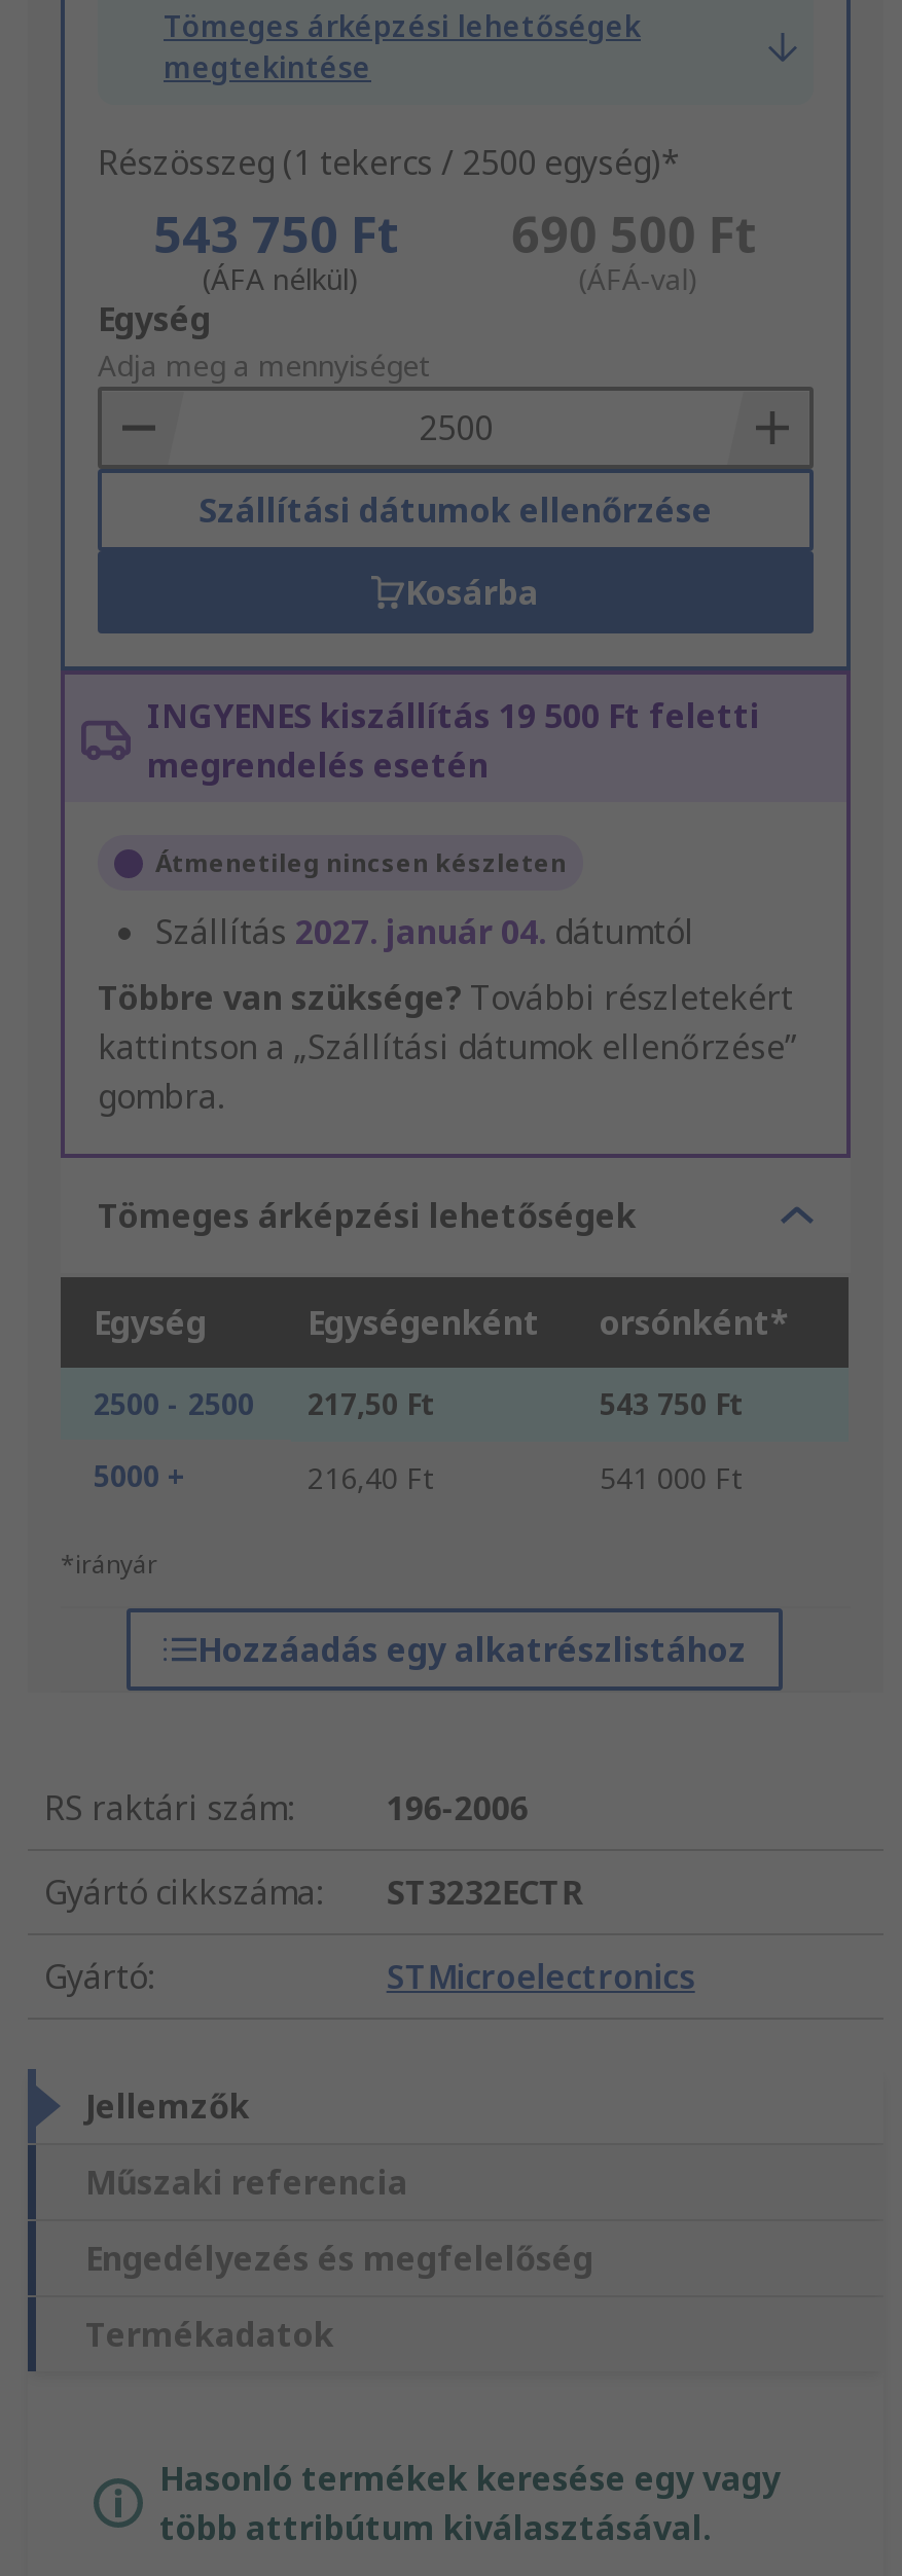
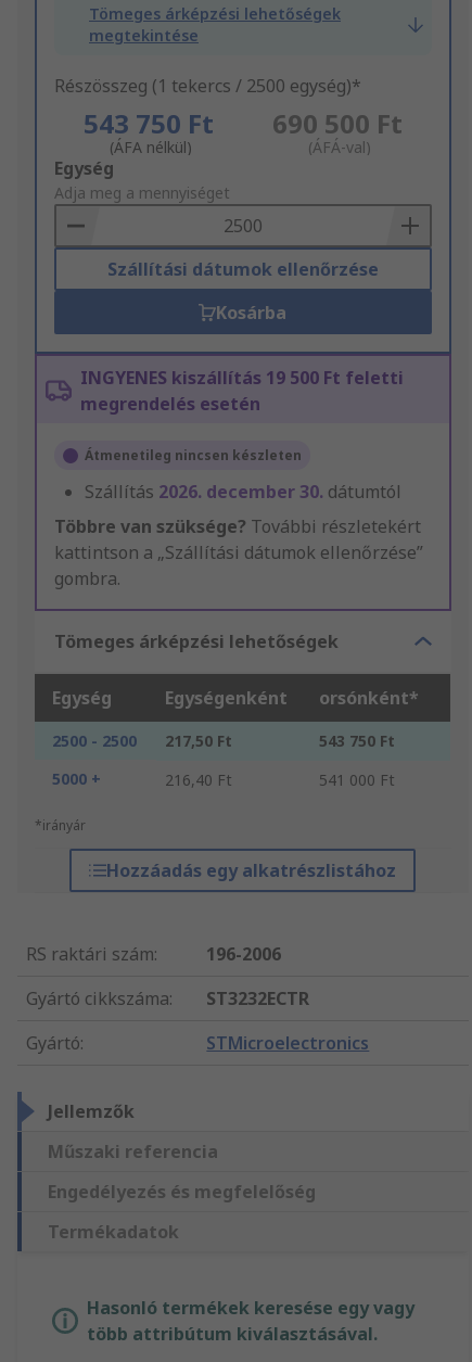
[155,910,694,955] Szállítás 2027. január 04. dátumtól -> [85,480,401,504] Szállítás 2026. december 30. dátumtól

